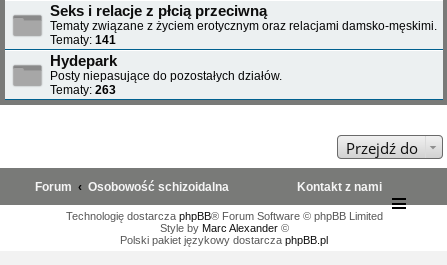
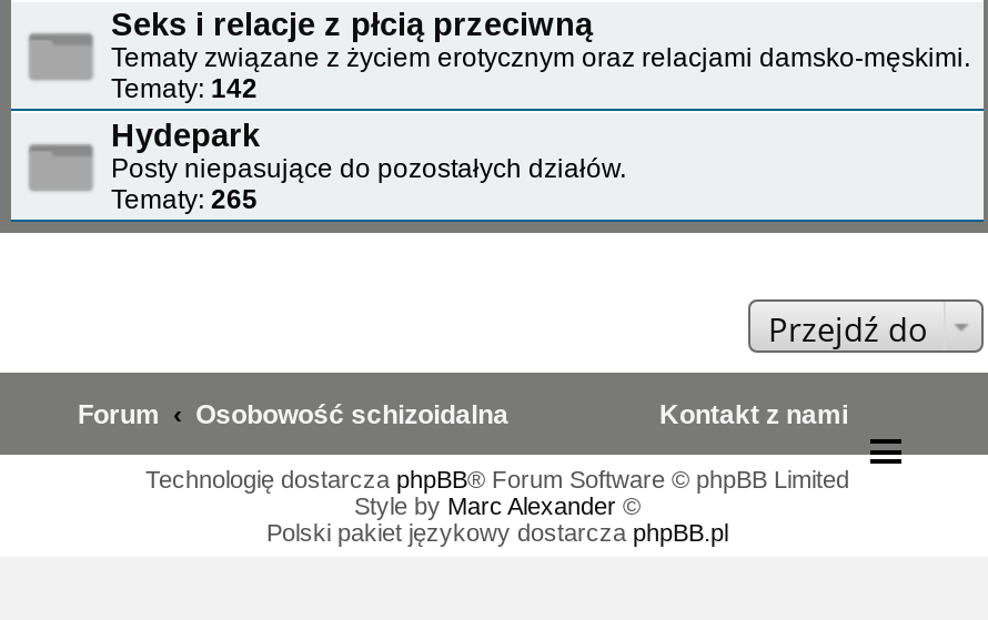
[50,33,116,47] Tematy: 141 -> [111,74,258,105] Tematy: 142
[50,83,116,97] Tematy: 263 -> [111,185,258,216] Tematy: 265

